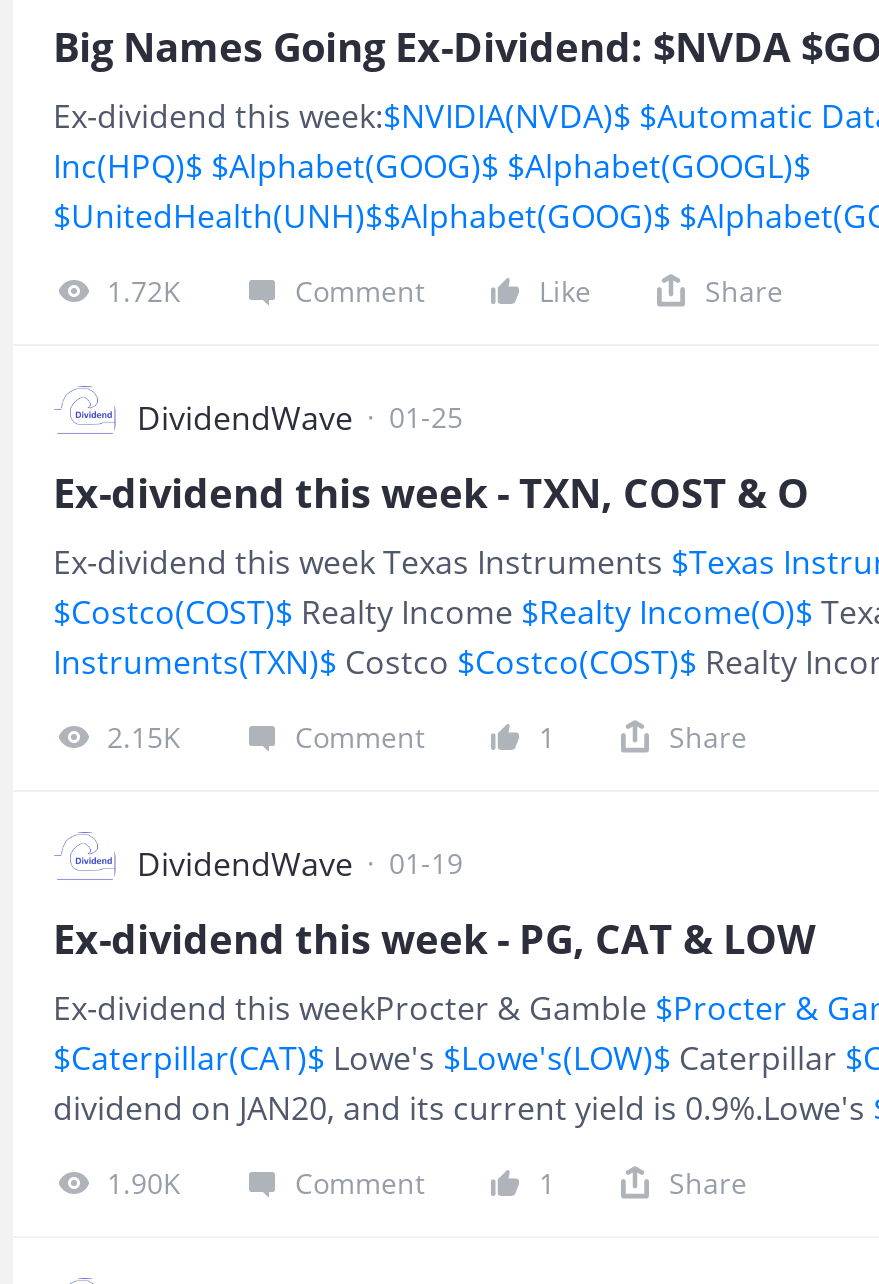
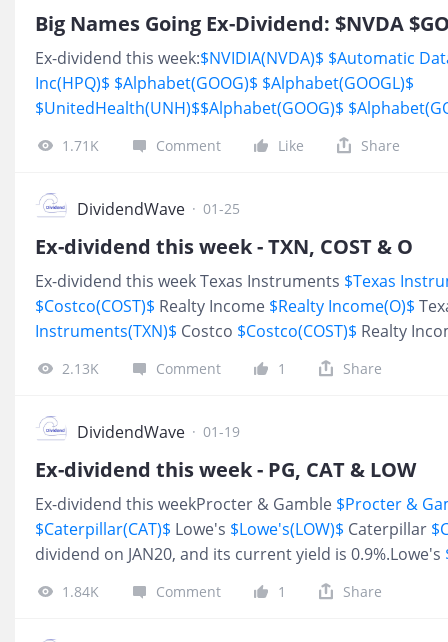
[107,271,181,309] 1.72K -> [62,136,99,155] 1.71K
[107,717,181,755] 2.15K -> [62,359,99,378] 2.13K
[107,1163,181,1201] 1.90K -> [62,582,99,601] 1.84K

